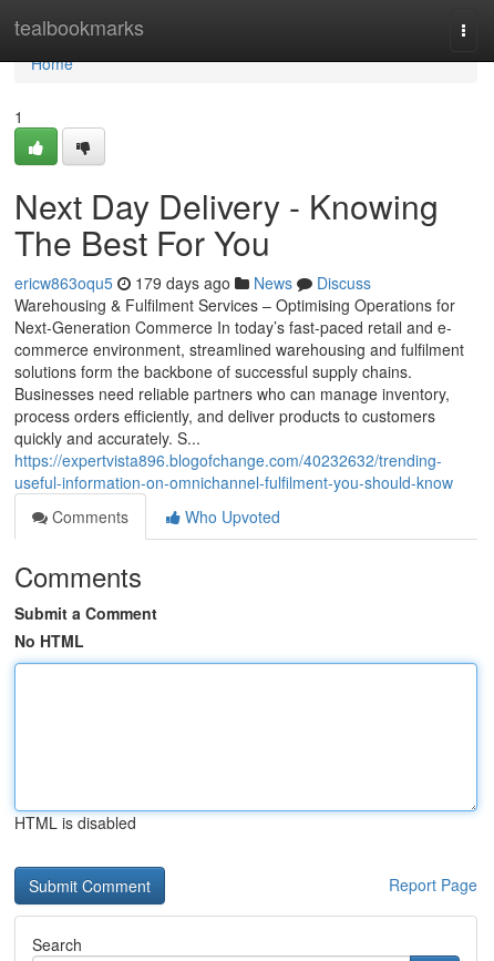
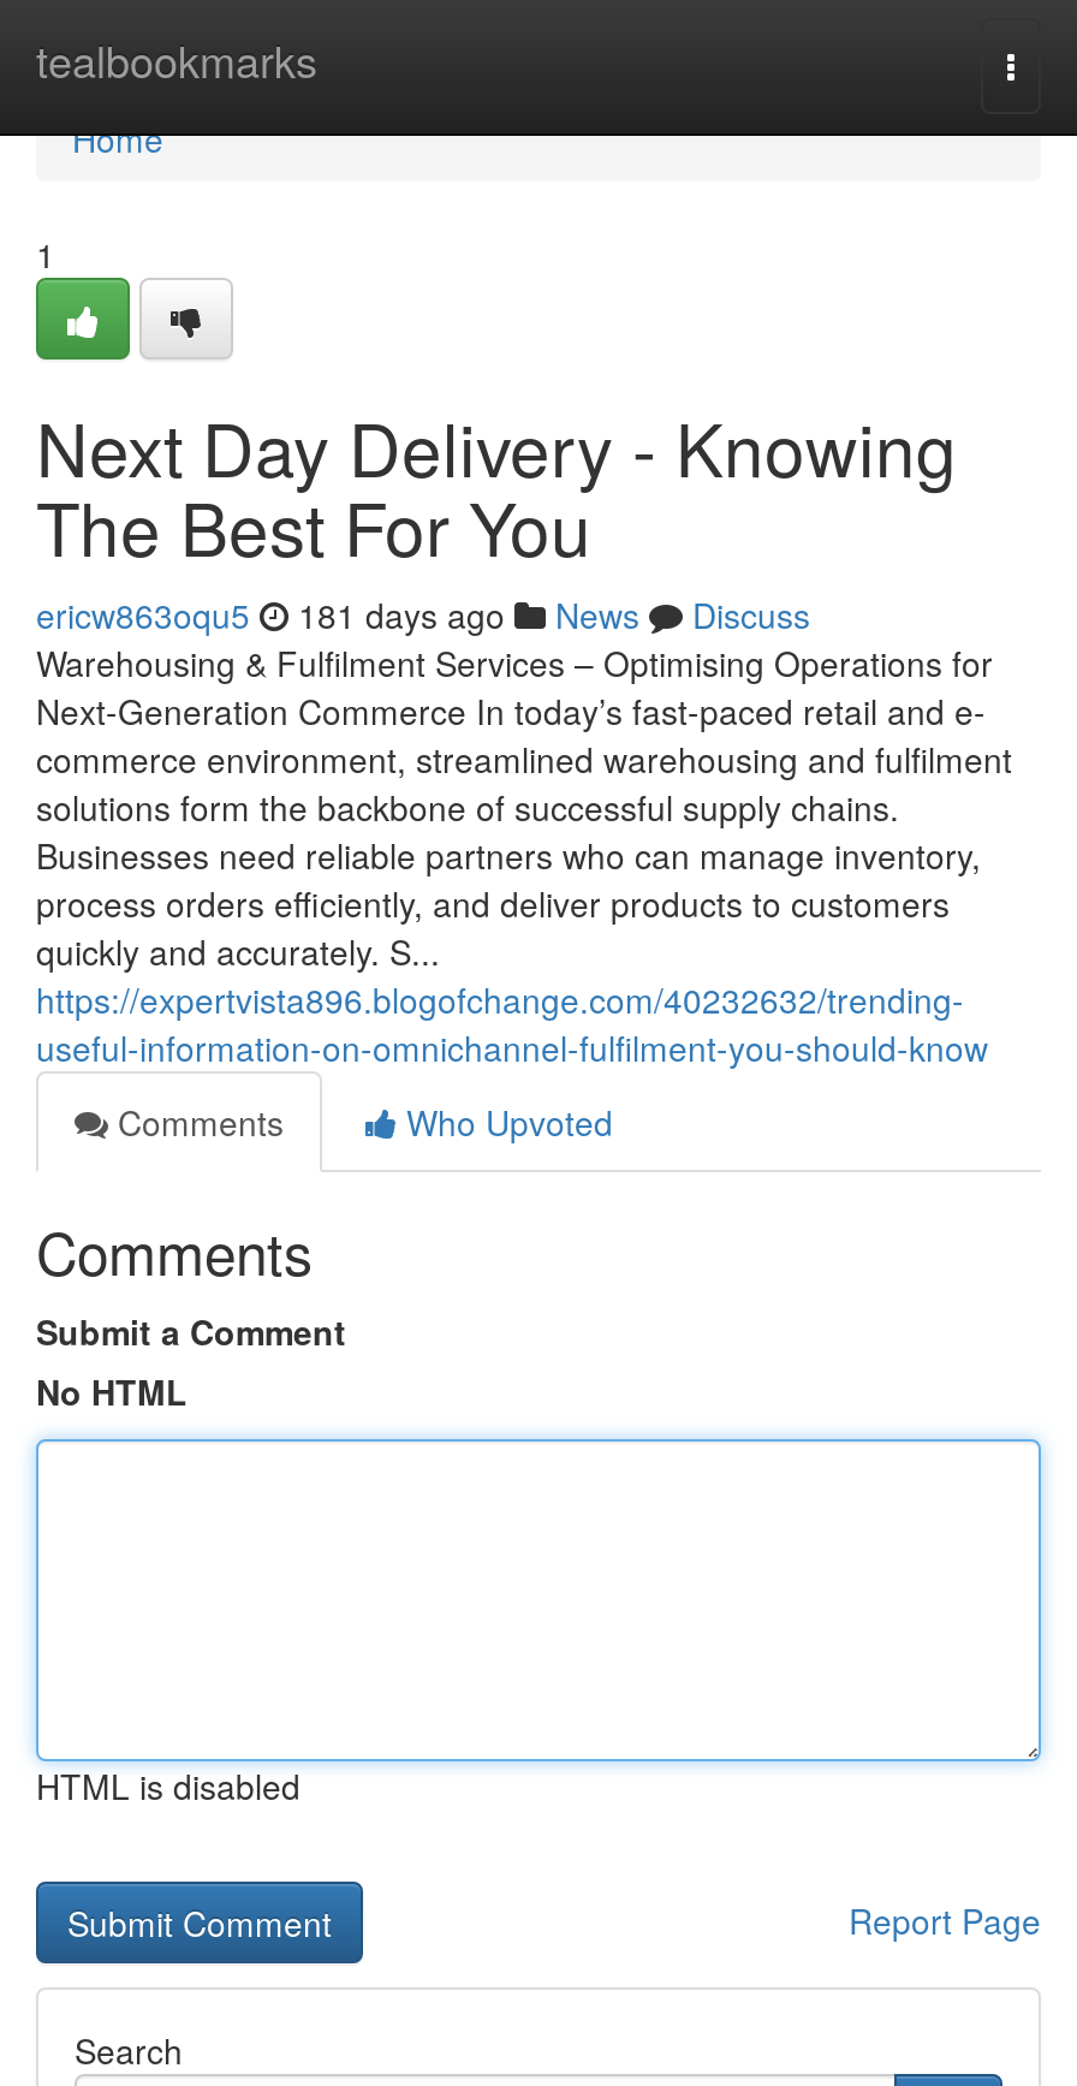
[14,272,371,294] ericw863oqu5 179 days ago News Discuss -> [36,590,810,638] ericw863oqu5 181 days ago News Discuss

